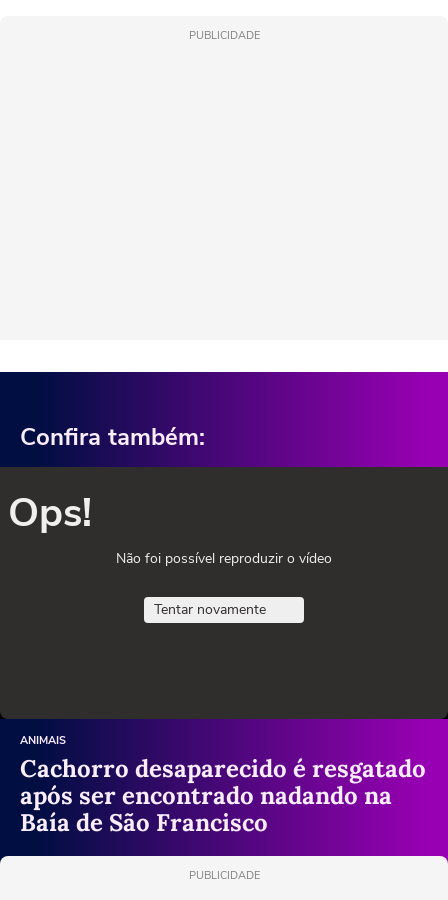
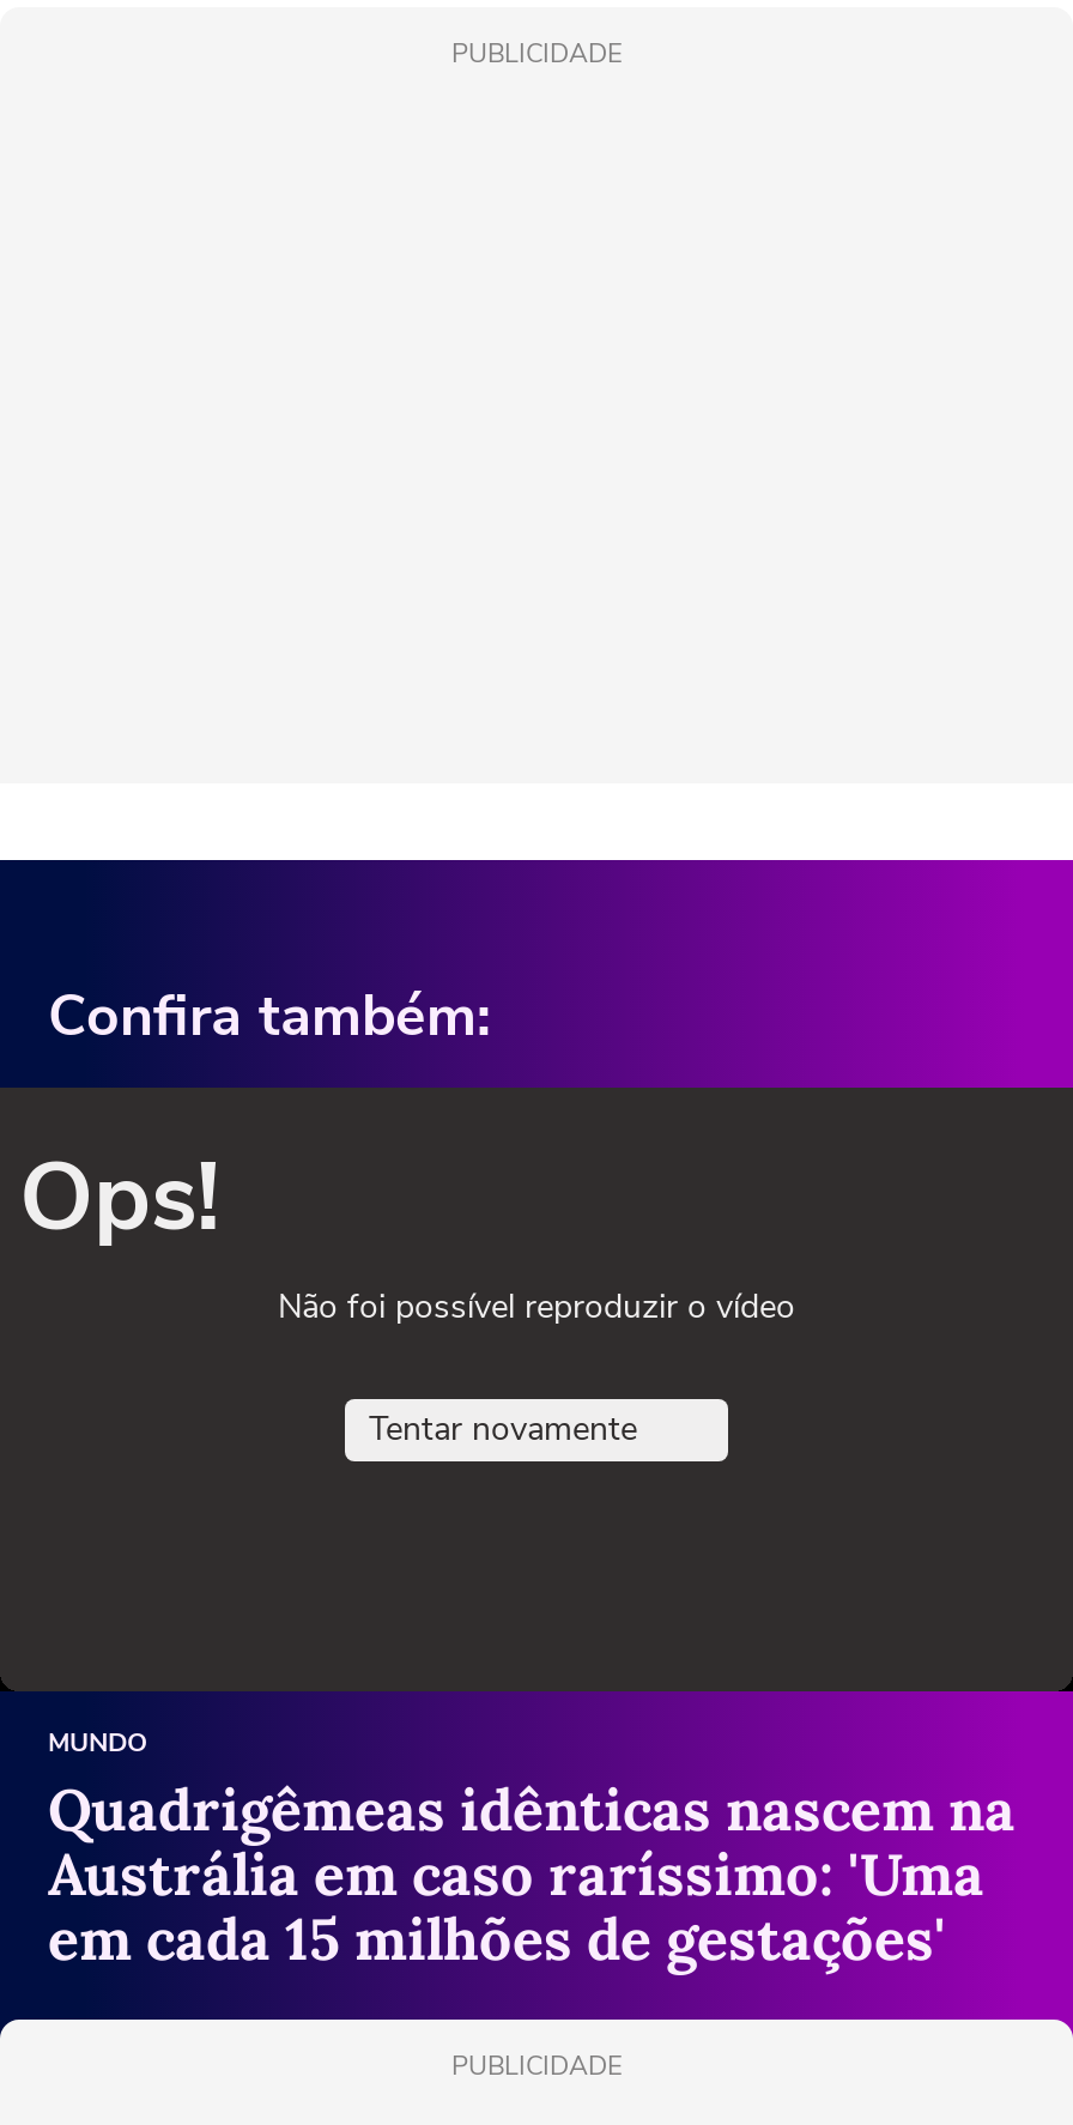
[20,733,426,838] ANIMAIS | Cachorro desaparecido é resgatado | após ser encontrado nadando na | Baía de São Francisco -> [48,1725,1016,1976] MUNDO | Quadrigêmeas idênticas nascem na | Austrália em caso raríssimo: 'Uma | em cada 15 milhões de gestações'

